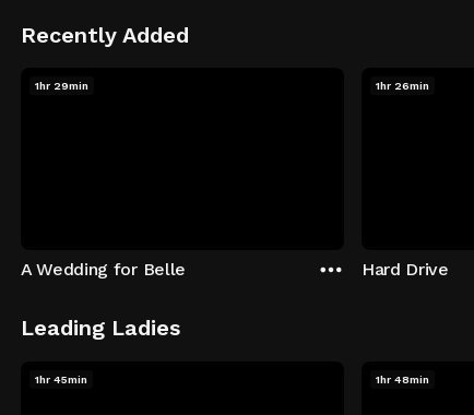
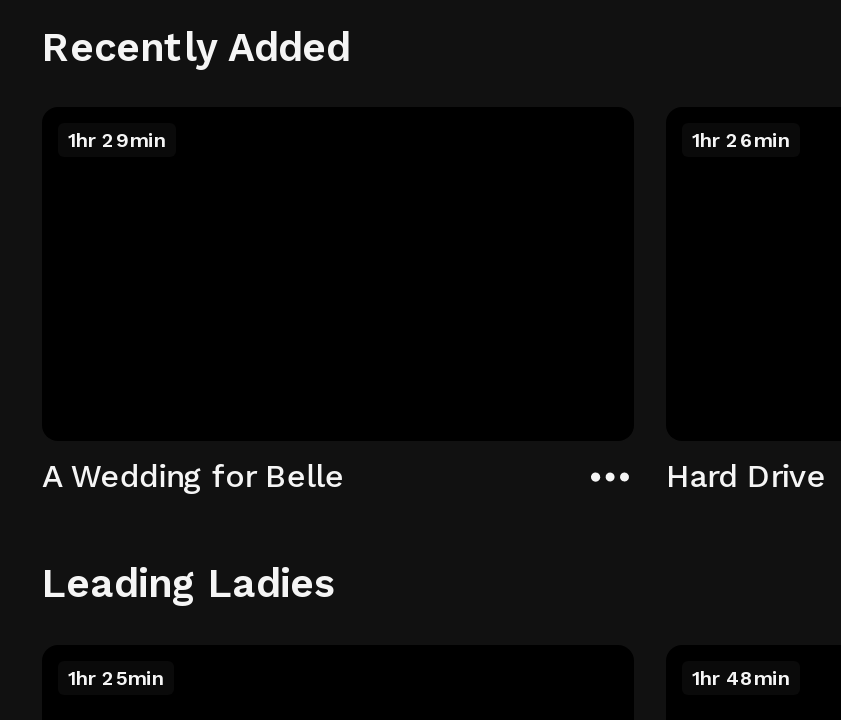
[35,373,87,385] 1hr 45min -> [68,666,164,688] 1hr 25min

